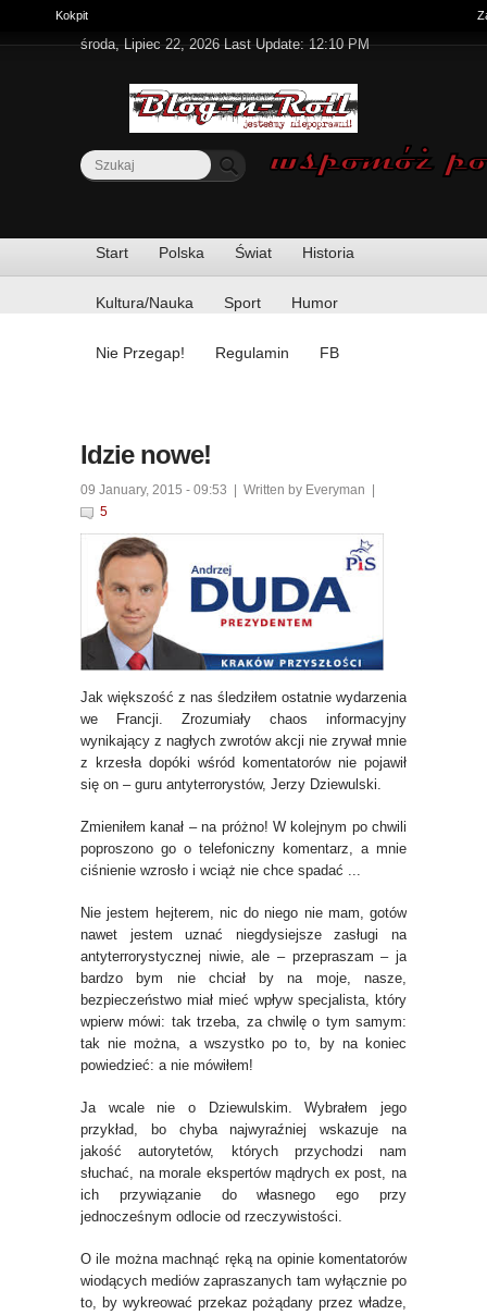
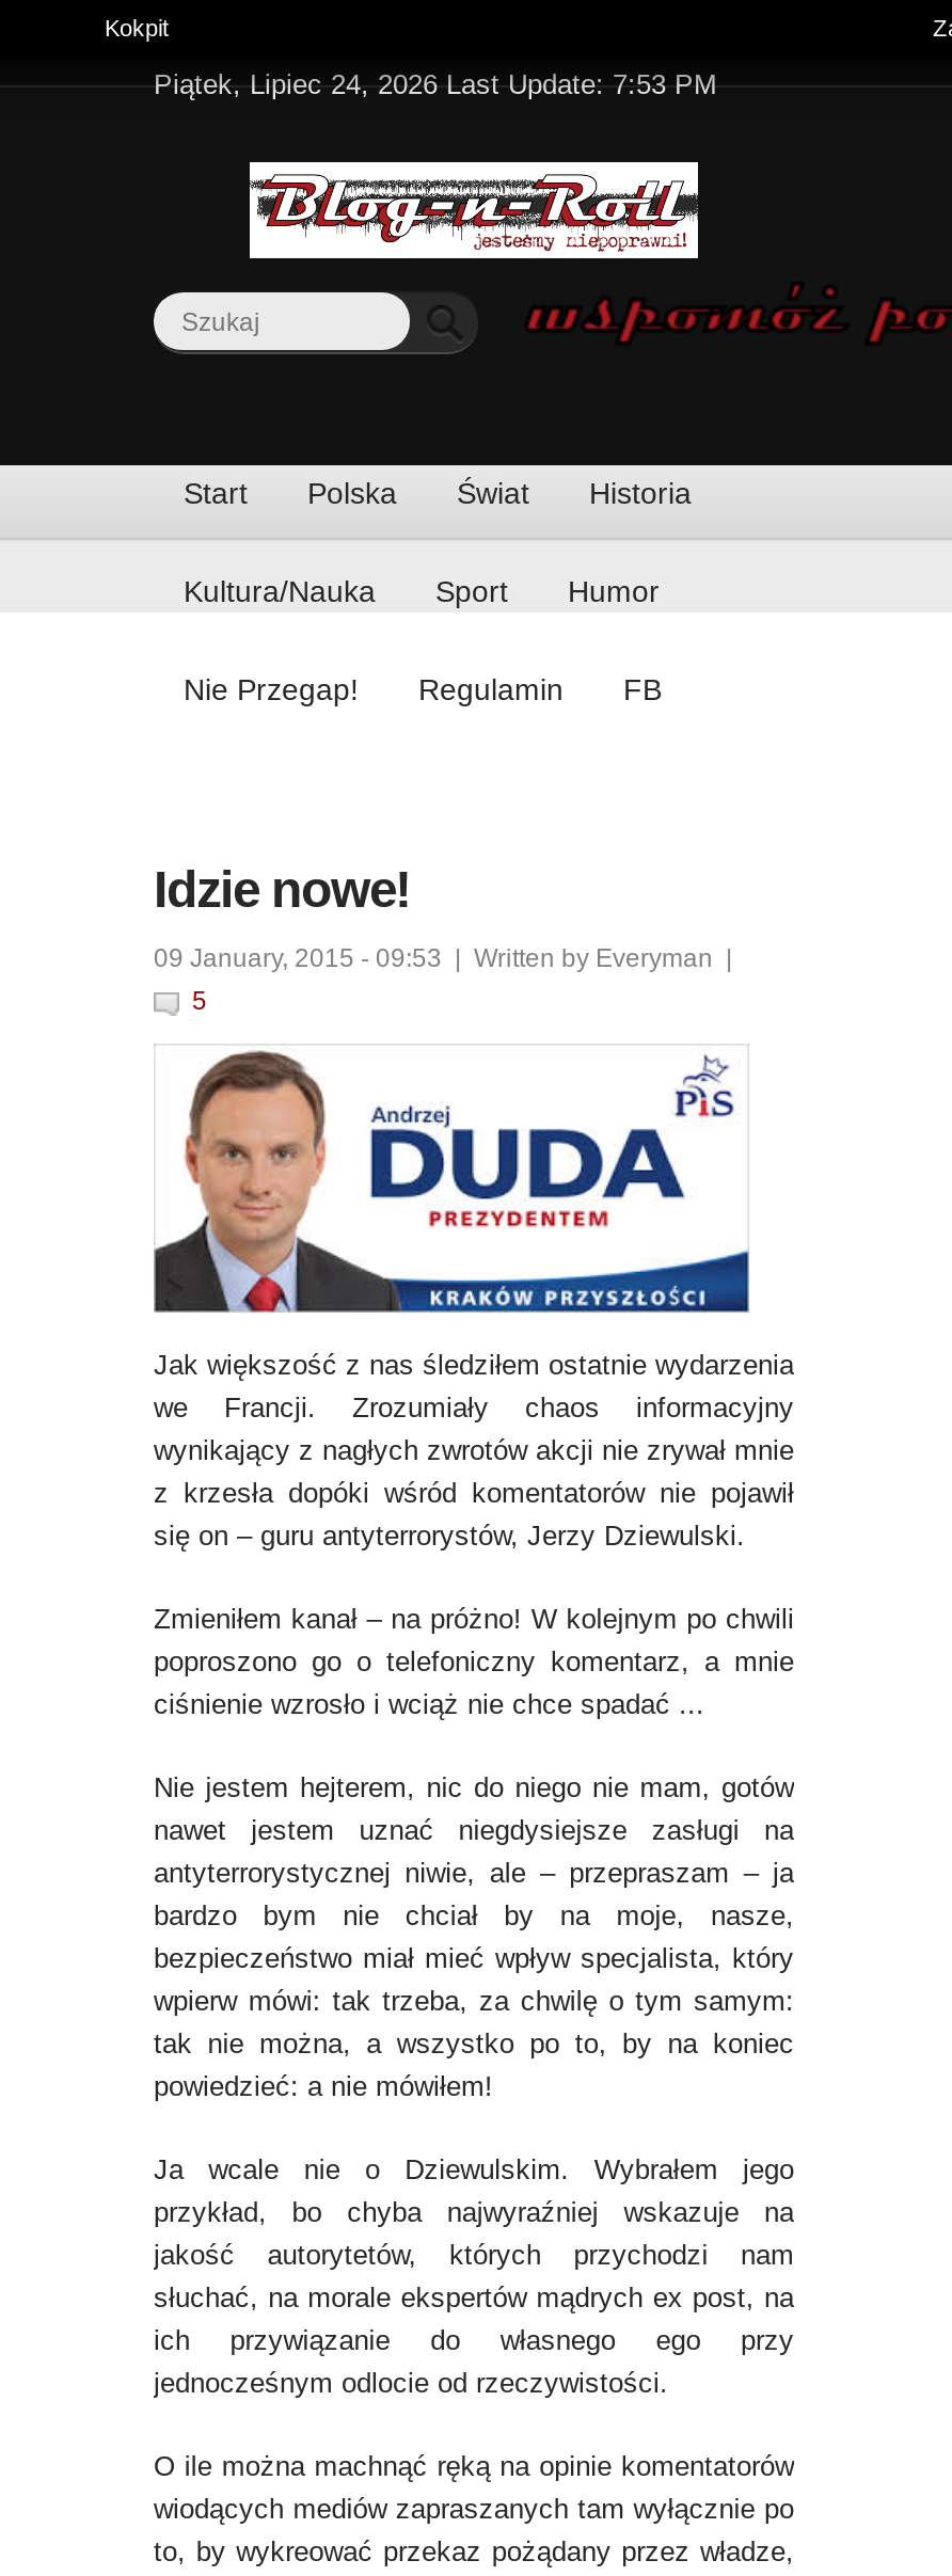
[80,36,370,52] środa, Lipiec 22, 2026 Last Update: 12:10 PM -> [154,68,717,100] Piątek, Lipiec 24, 2026 Last Update: 7:53 PM

